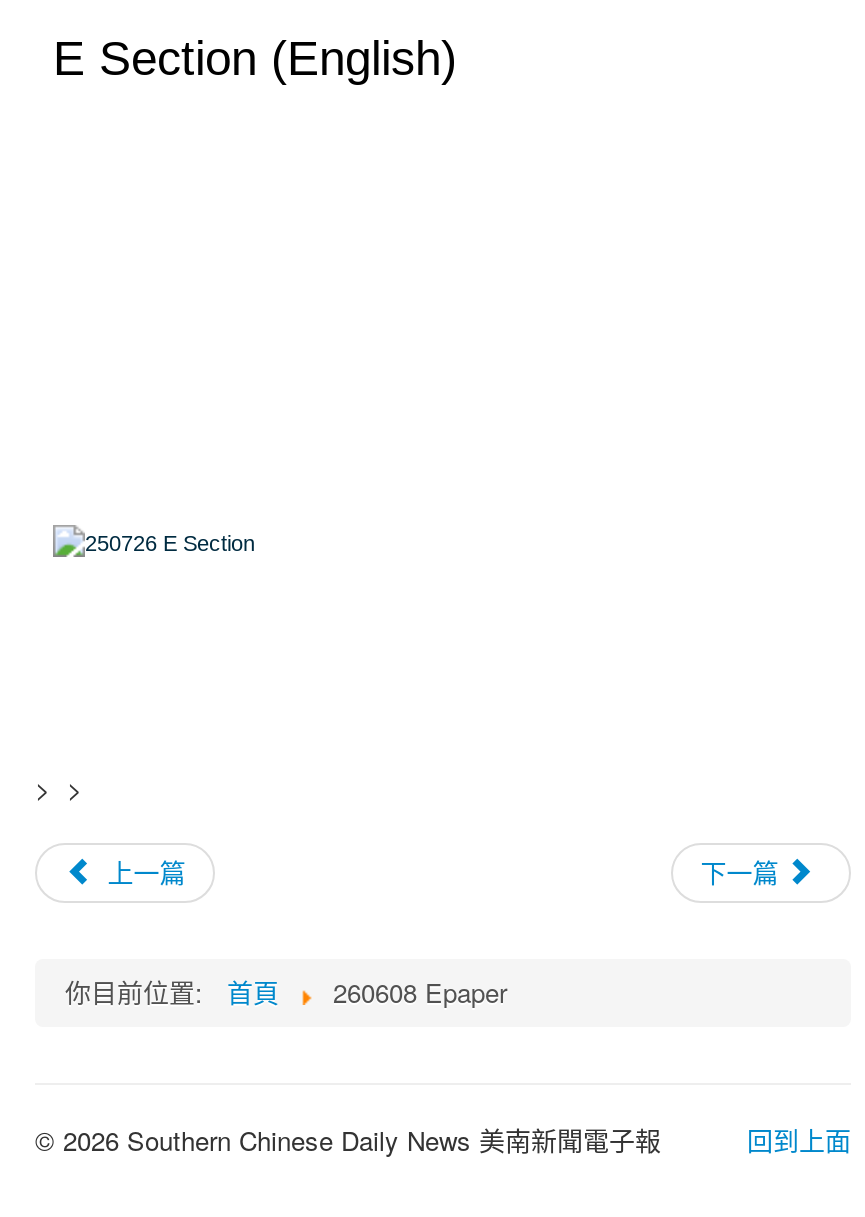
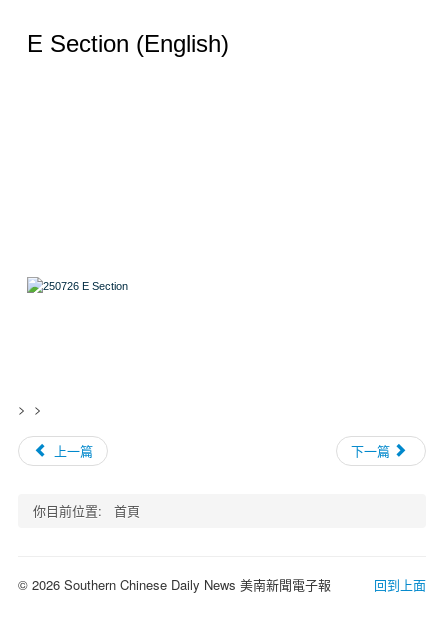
[333,974,507,1012] 260608 Epaper -> none

